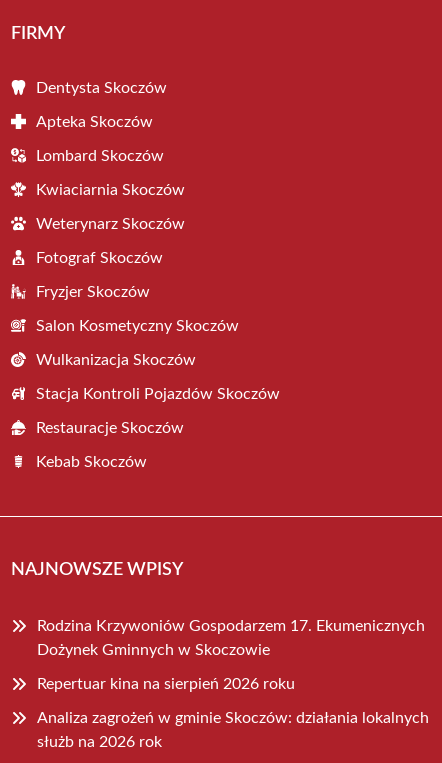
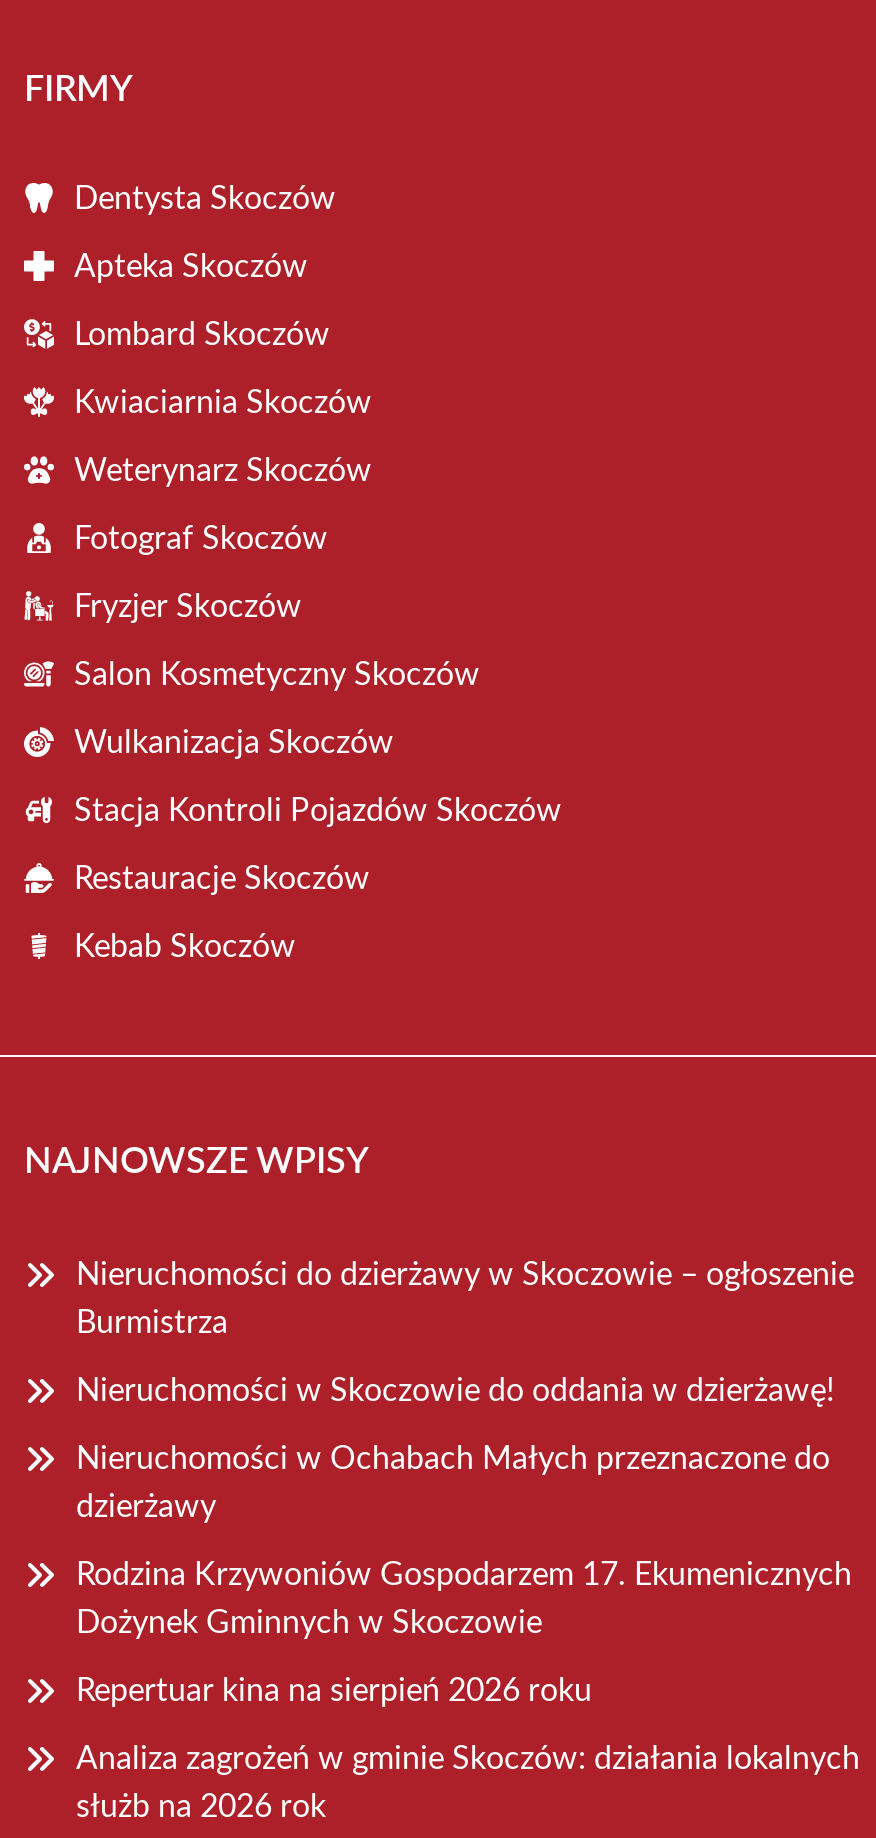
none -> [76,1259,854,1523] Nieruchomości do dzierżawy w Skoczowie – ogłoszenie | Burmistrza | Nieruchomości w Skoczowie do oddania w dzierżawę! | Nieruchomości w Ochabach Małych przeznaczone do | dzierżawy

